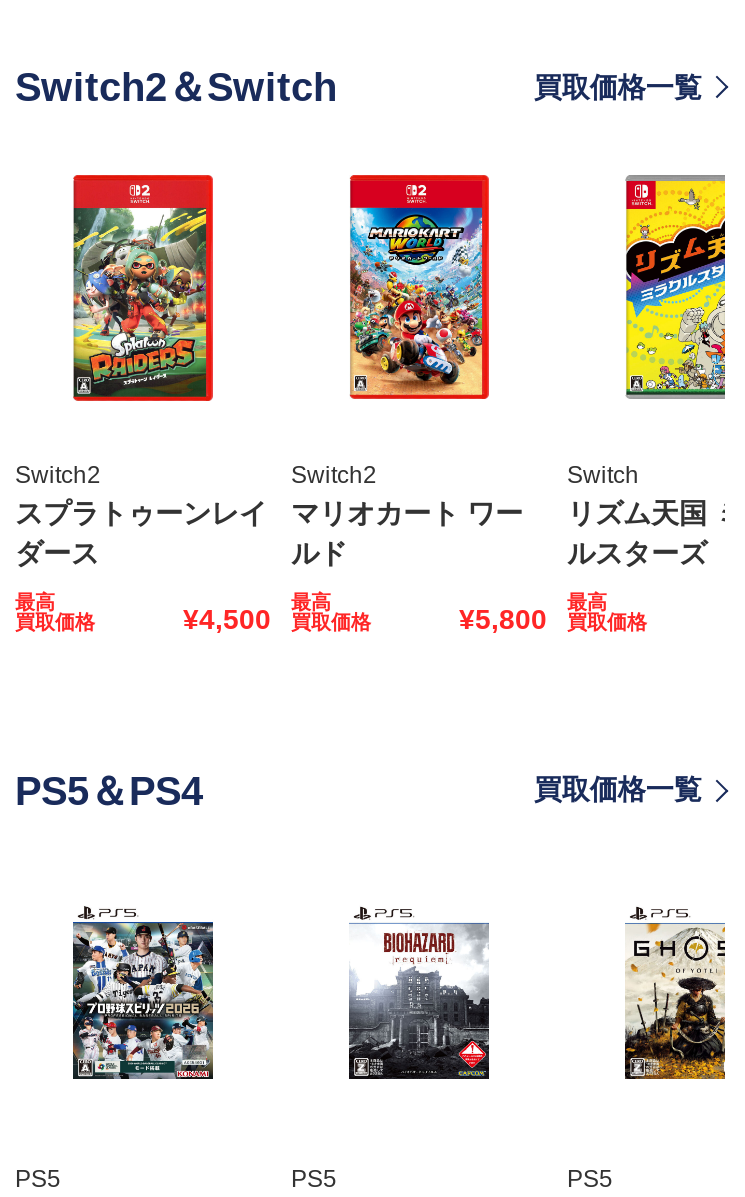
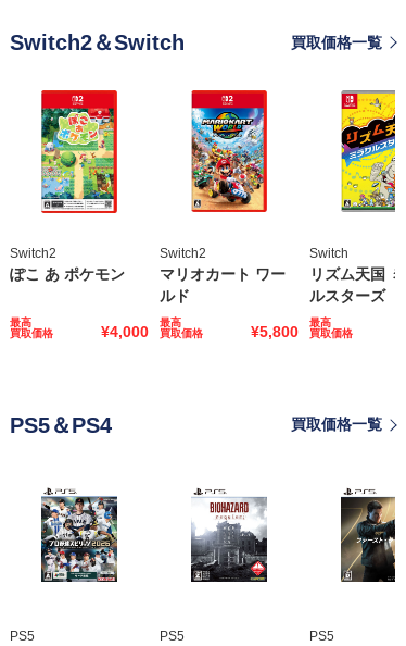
[71,185,209,399] [image] -> [40,95,115,211] [image]
[15,498,267,570] スプラトゥーンレイ | ダース -> [10,266,125,283] ぽこ あ ポケモン
[183,603,371,635] ¥4,500 買取価格 -> [101,323,203,340] ¥4,000 買取価格
[625,921,727,1081] [image] -> [340,496,396,583] [image]

